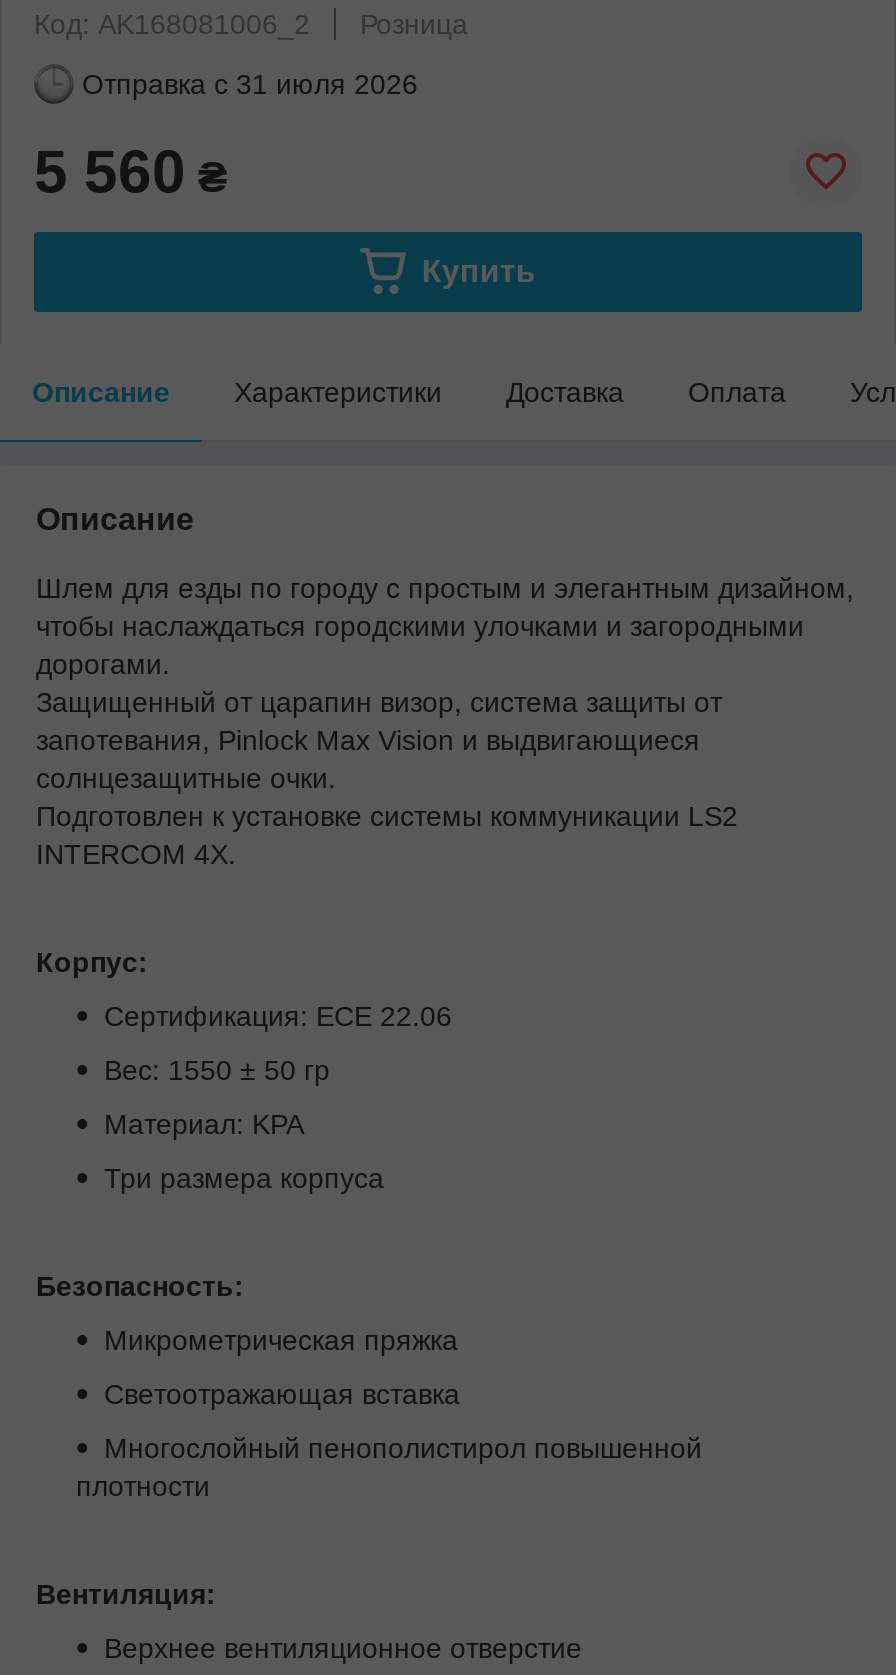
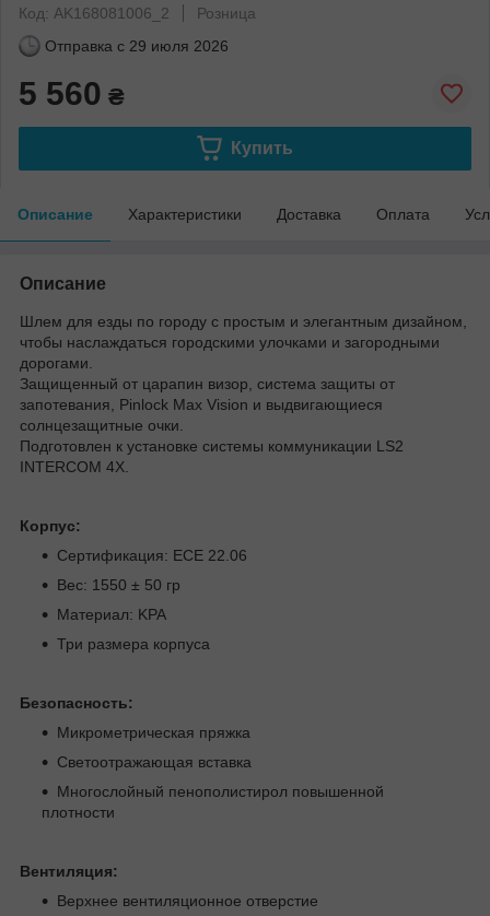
[82,68,418,100] Отправка с 31 июля 2026 -> [45,37,229,54] Отправка с 29 июля 2026

